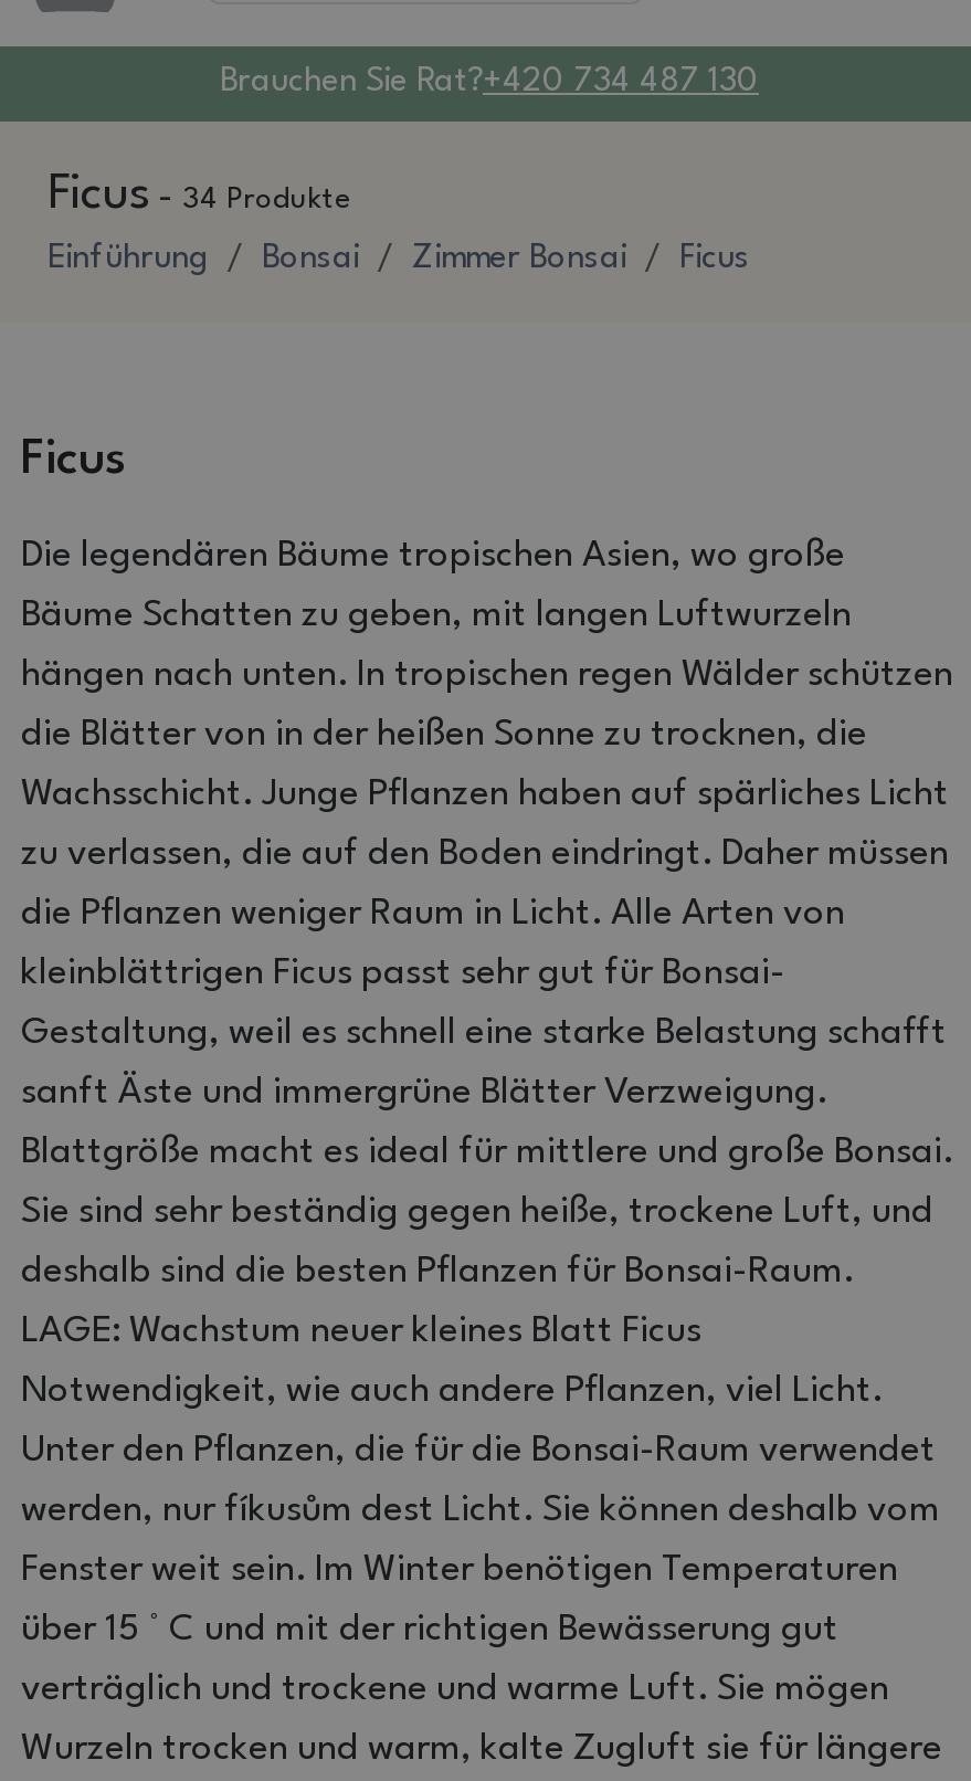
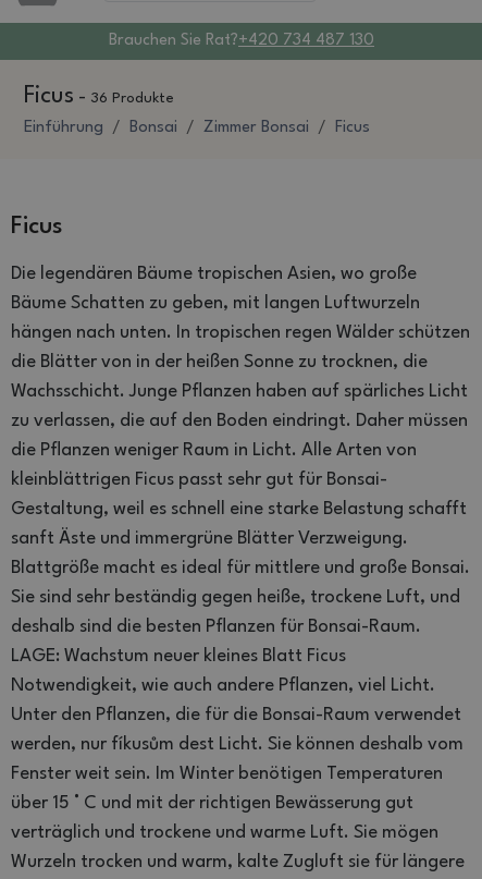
[48,171,352,219] Ficus - 34 Produkte -> [24,84,174,108] Ficus - 36 Produkte

